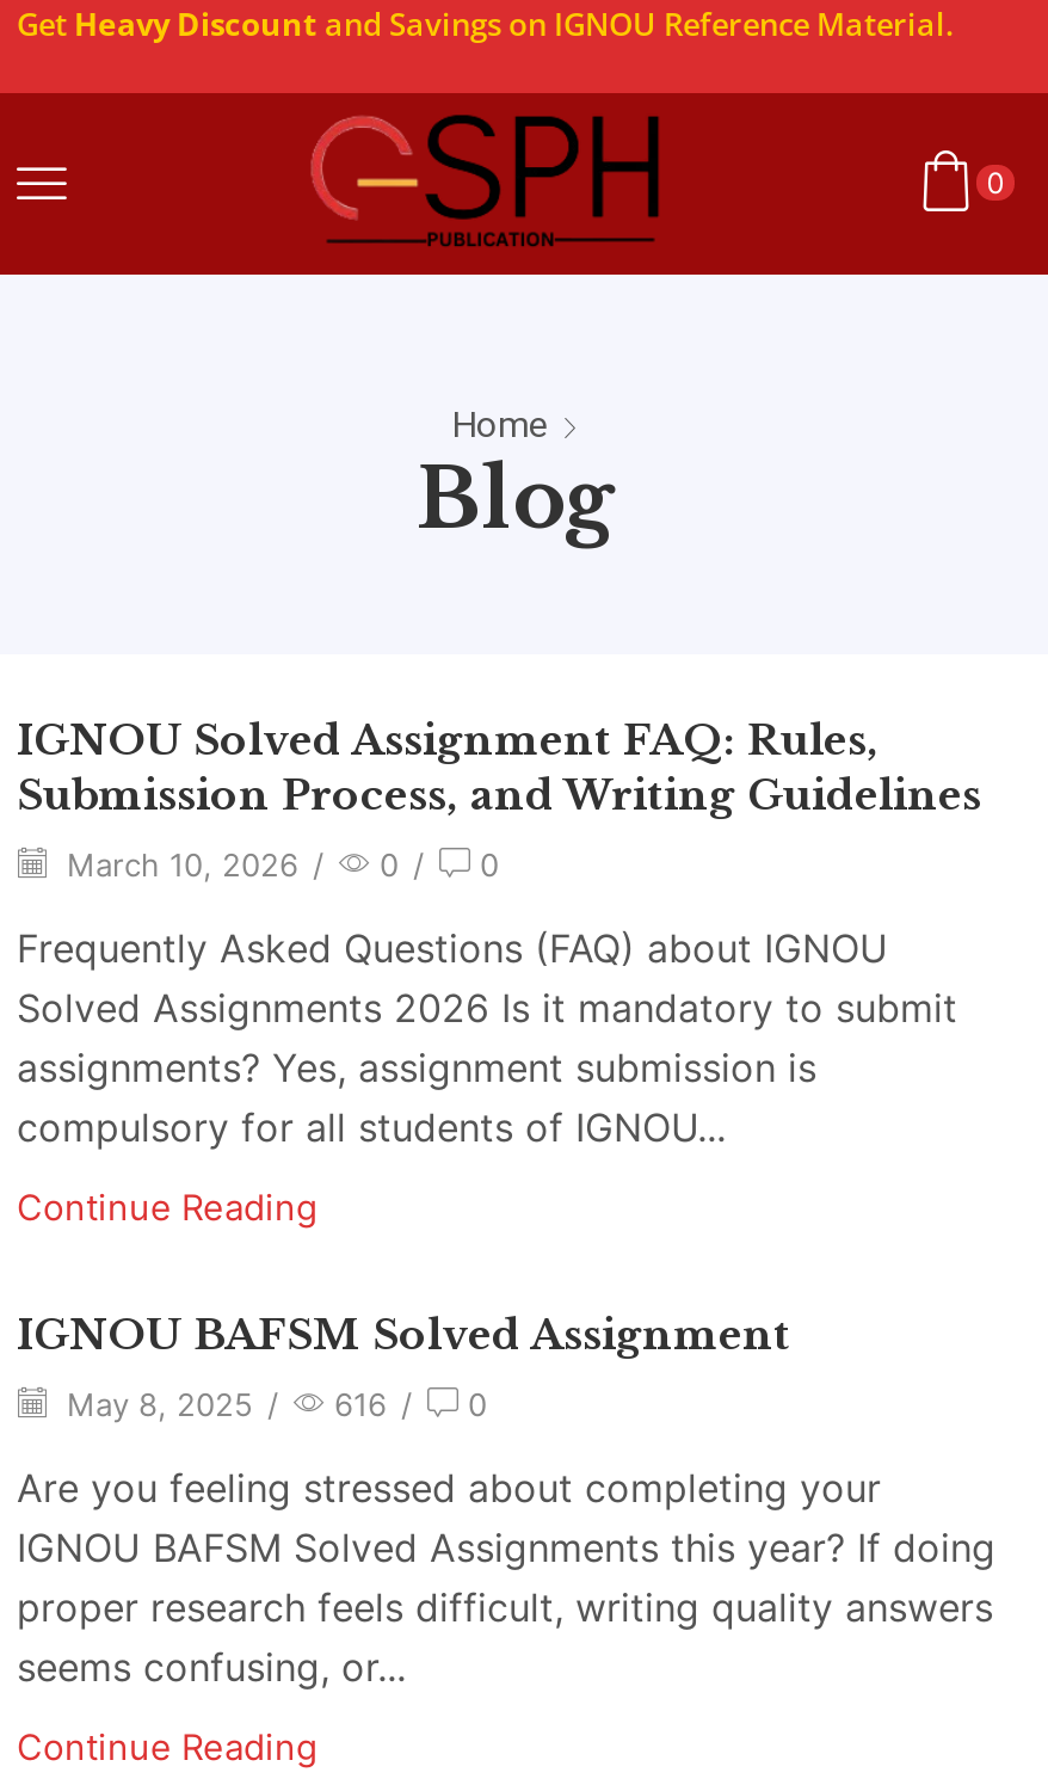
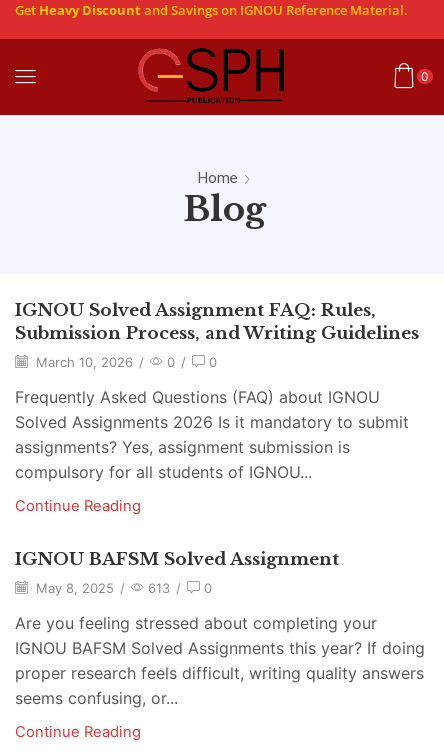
[57,1385,487,1423] May 8, 2025 / 616 / 0 -> [32,580,212,596] May 8, 2025 / 613 / 0

